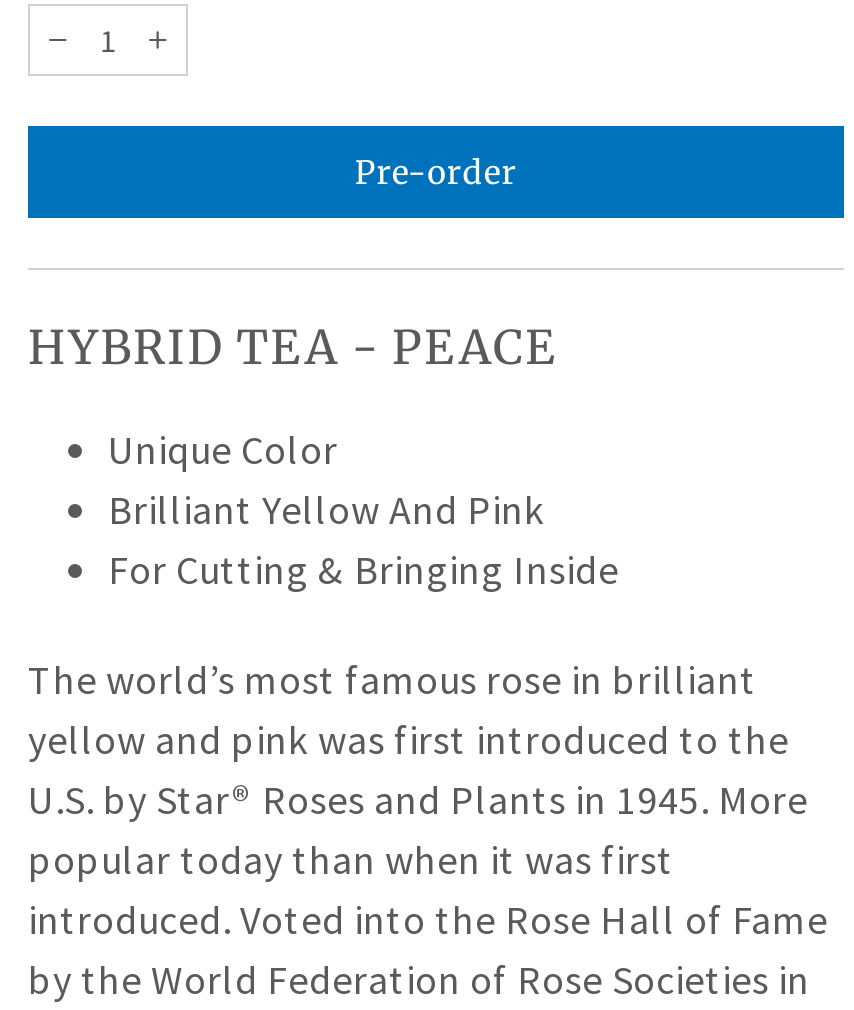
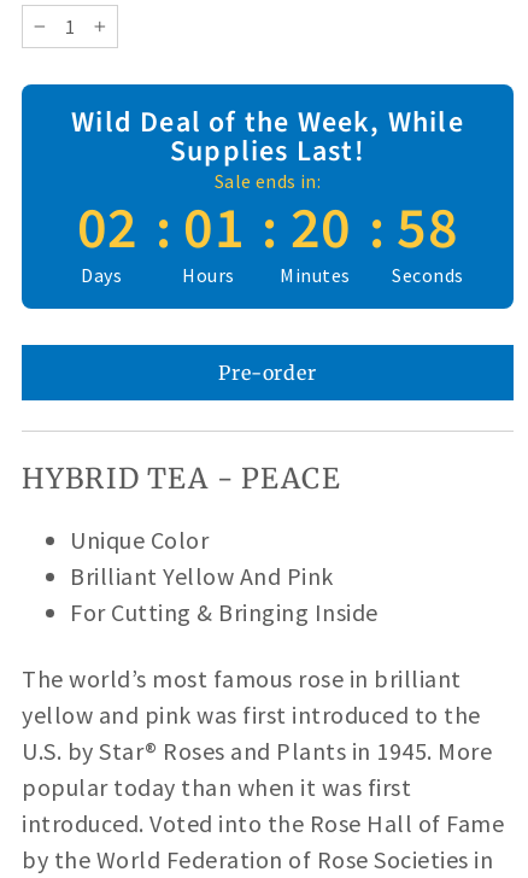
none -> [71,101,464,287] Wild Deal of the Week, While | Supplies Last! | Sale ends in: | 02 : 01 : 20 : 58 | Days | Hours | Minutes | Seconds

